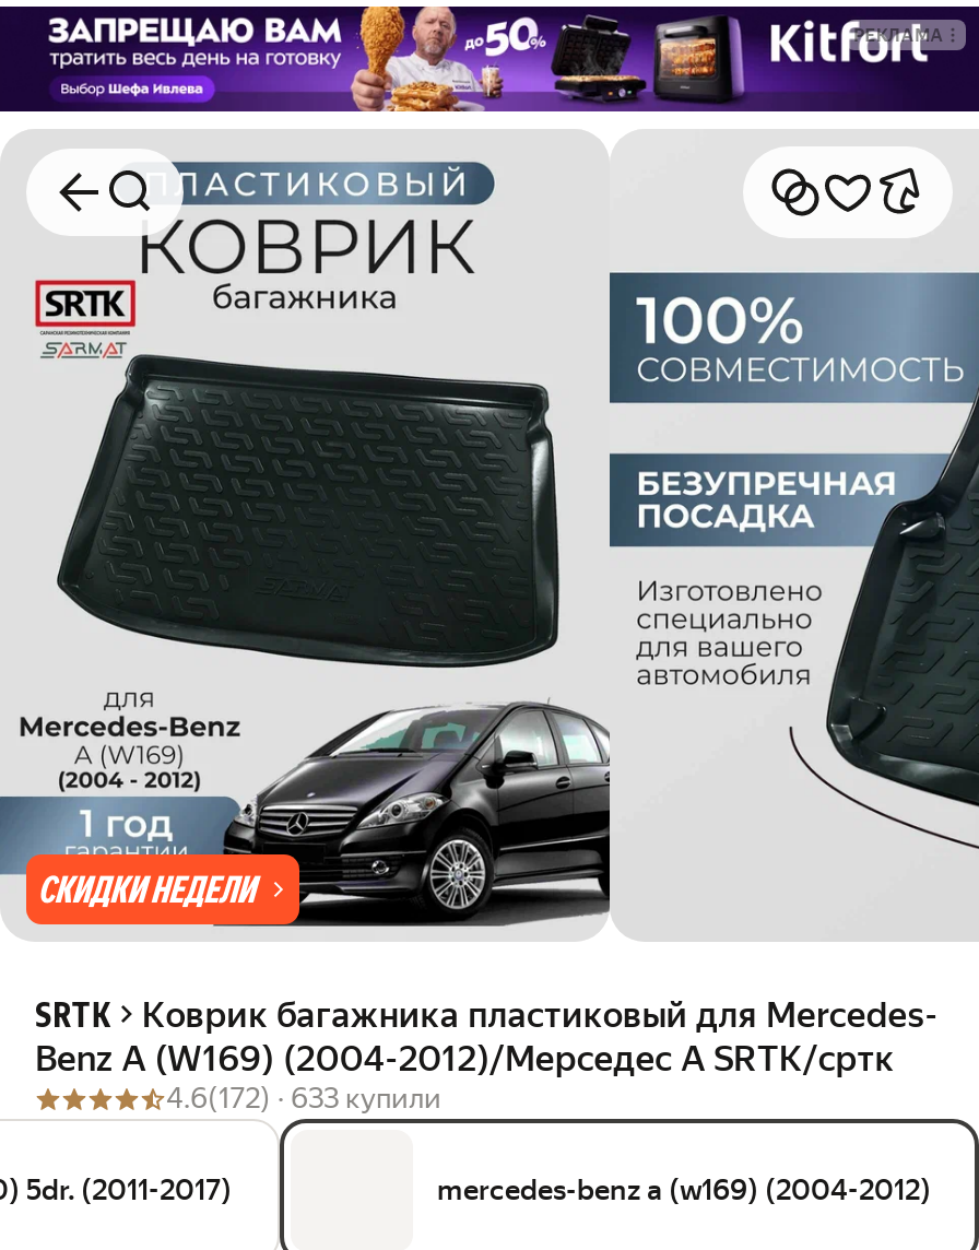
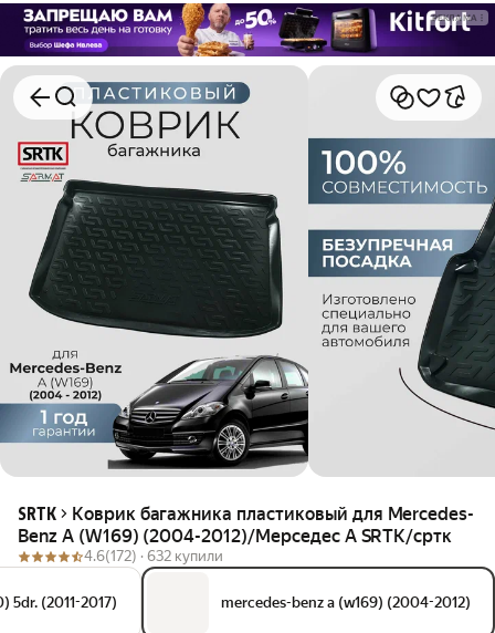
[24,852,302,927] [image] -> [13,432,152,469] [image]
[166,1082,441,1115] 4.6(172) · 633 купили -> [84,548,223,564] 4.6(172) · 632 купили

